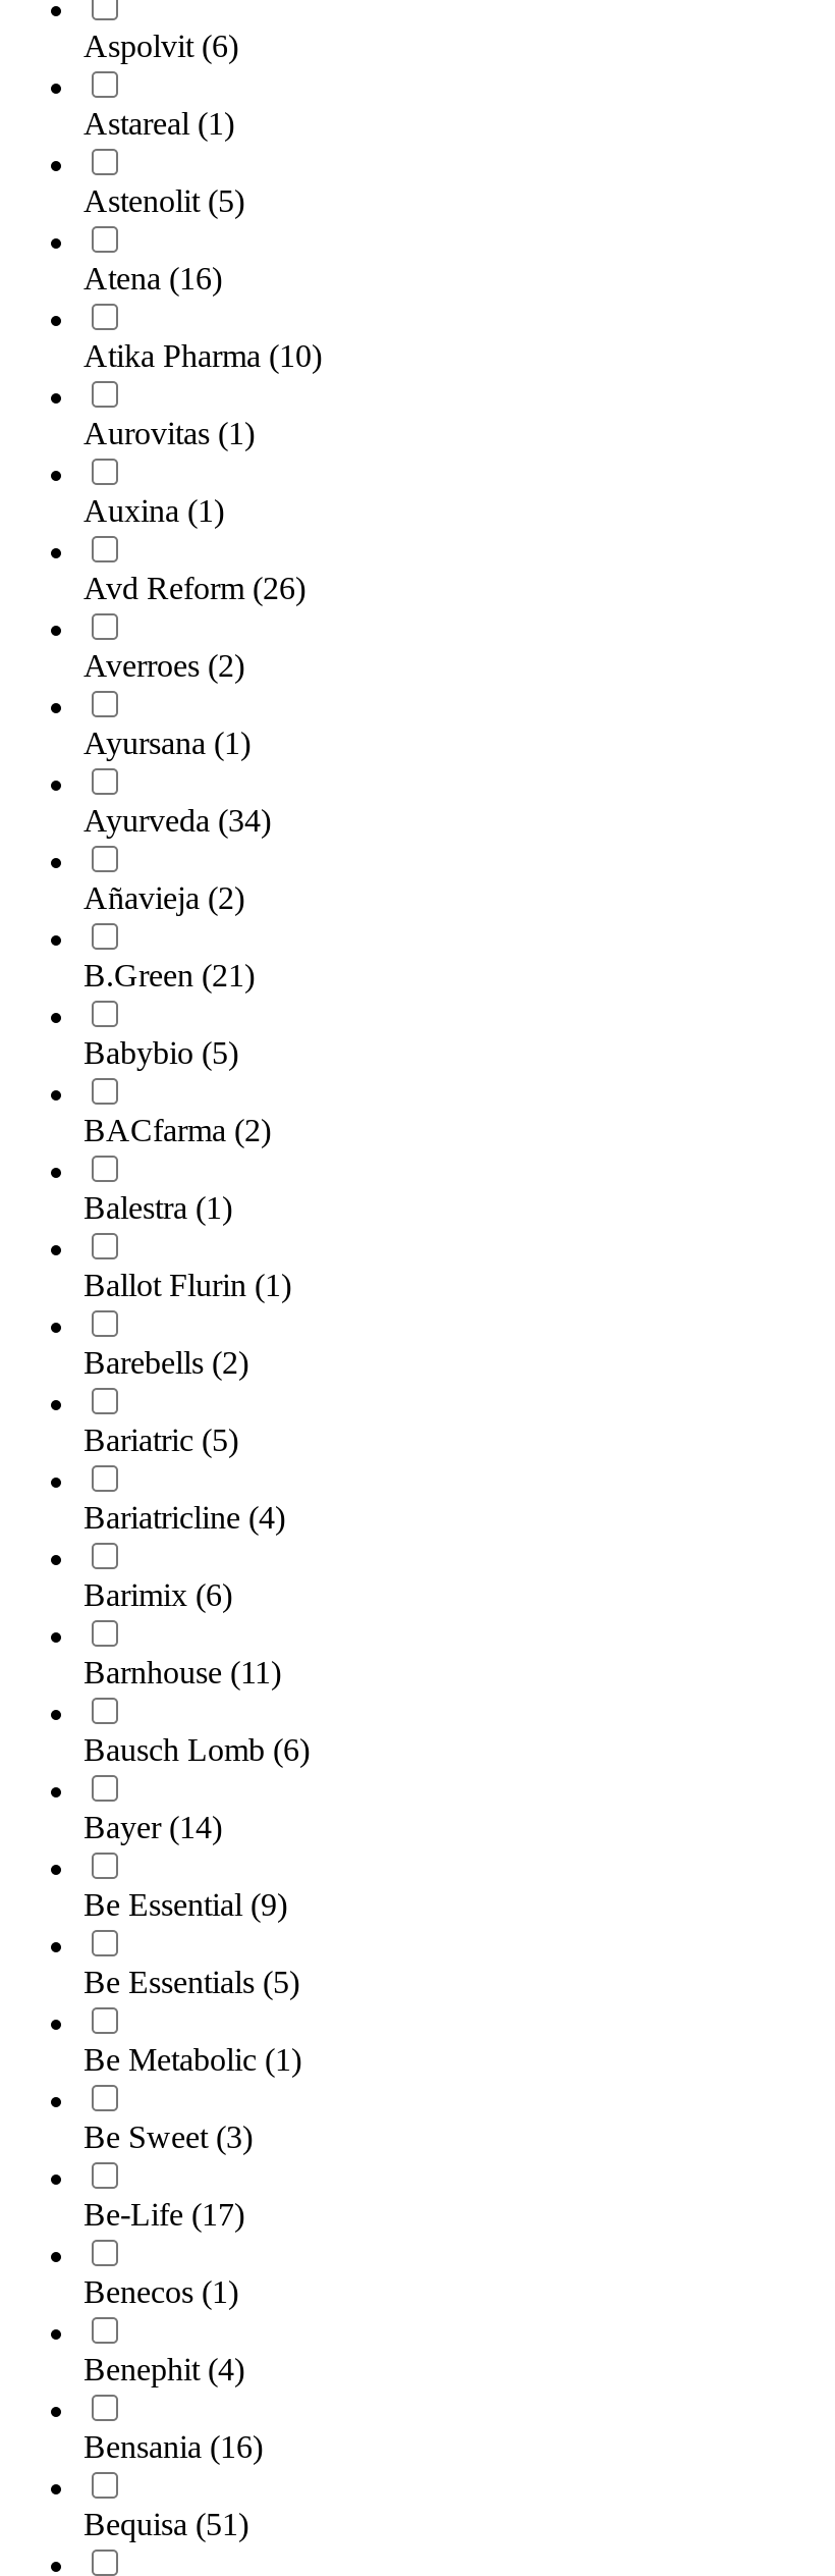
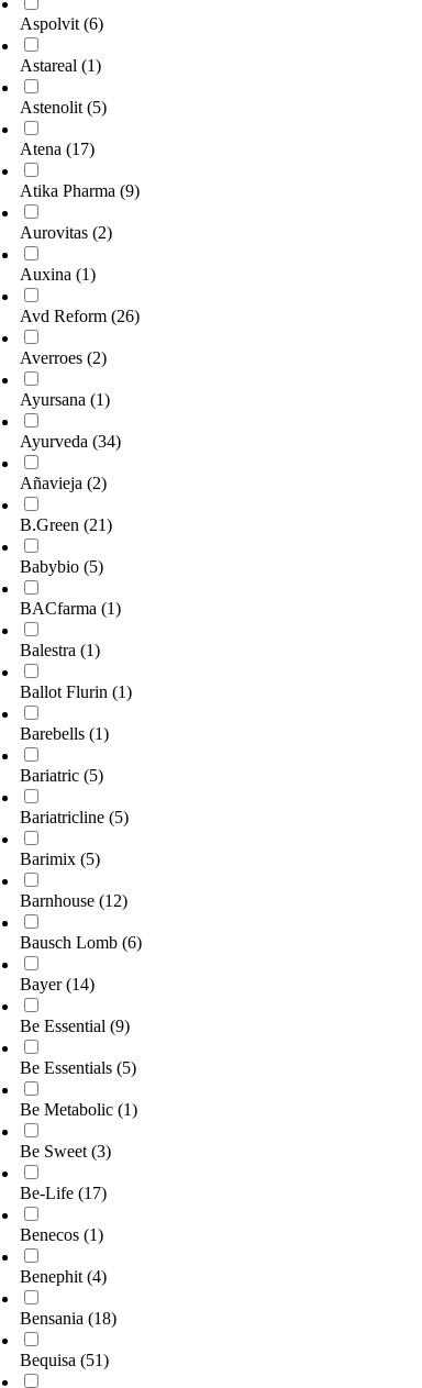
[83,261,222,296] Atena (16) -> [20,140,95,159] Atena (17)
[83,339,322,374] Atika Pharma (10) -> [20,182,140,200] Atika Pharma (9)
[83,416,255,451] Aurovitas (1) -> [20,223,112,242] Aurovitas (2)
[83,1113,271,1148] BACfarma (2) -> [20,599,121,618] BACfarma (1)
[83,1346,248,1380] Barebells (2) -> [20,725,109,743] Barebells (1)
[83,1501,285,1535] Bariatricline (4) -> [20,808,129,827] Bariatricline (5)
[83,1578,232,1613] Barimix (6) -> [20,850,100,869] Barimix (5)
[83,1655,281,1690] Barnhouse (11) -> [20,892,127,910] Barnhouse (12)
[83,2430,263,2465] Bensania (16) -> [20,1309,116,1328] Bensania (18)

